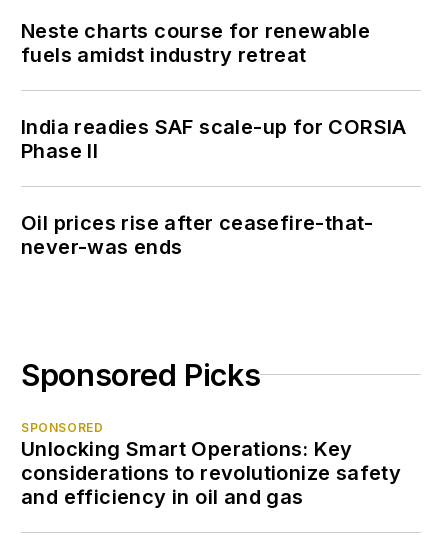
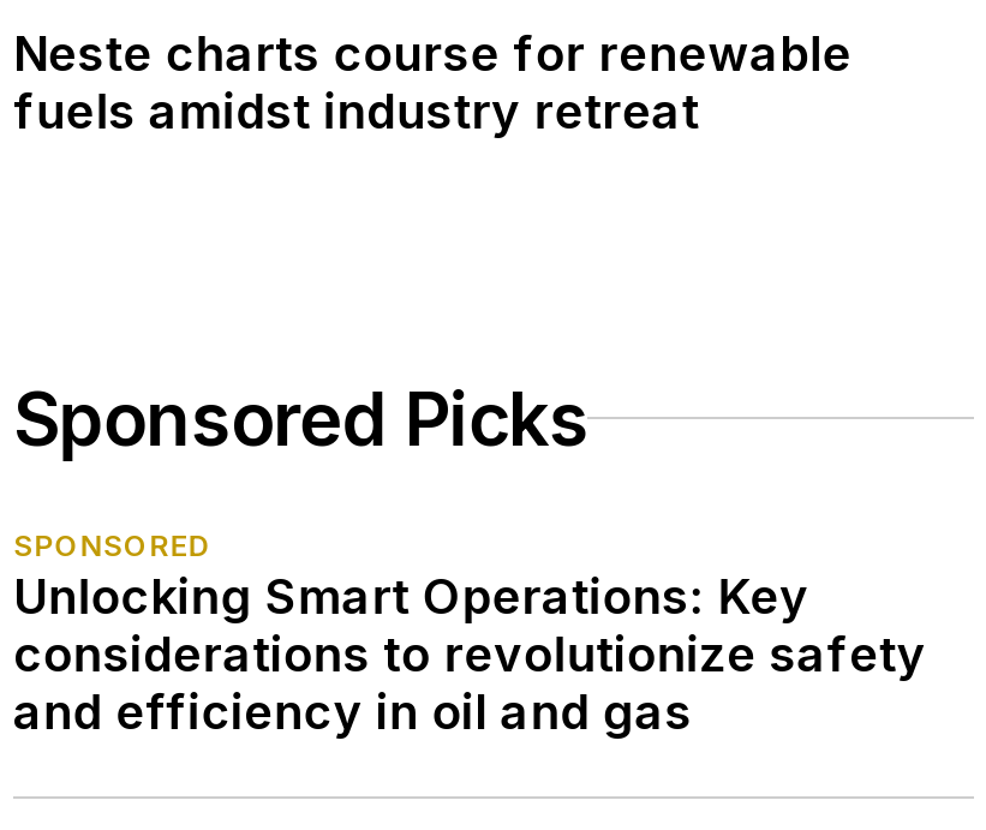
[21,114,407,258] India readies SAF scale-up for CORSIA | Phase II | Oil prices rise after ceasefire-that- | never-was ends -> none

